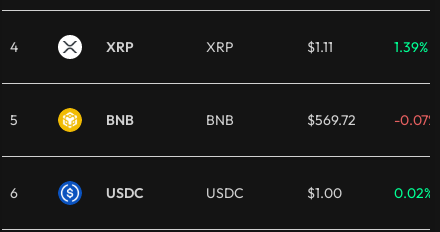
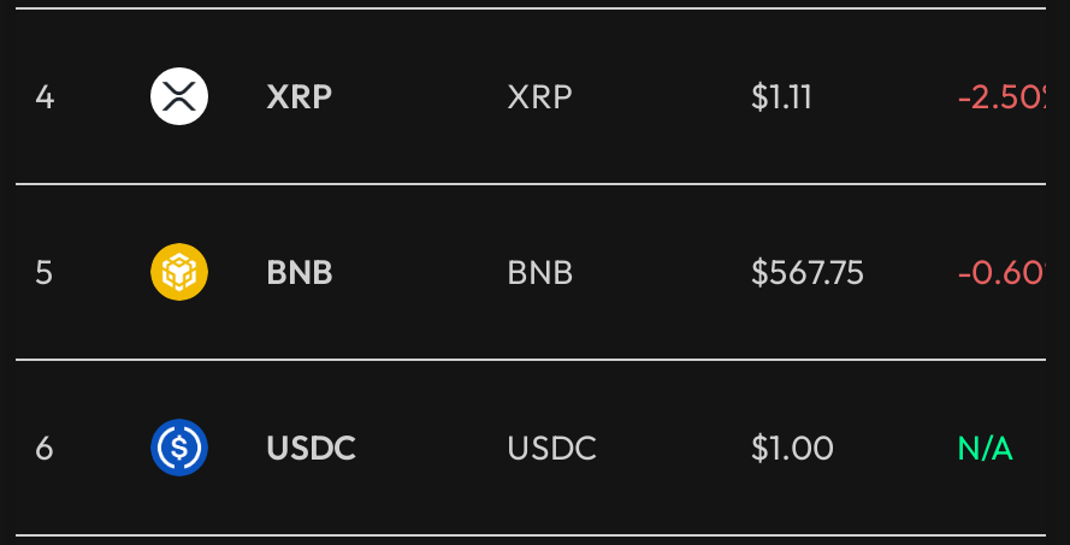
[394,38,428,56] 1.39% -> [957,75,1063,118] -2.50%
[307,111,356,129] $569.72 -> [750,250,865,294] $567.75
[394,111,437,129] -0.07% -> [957,250,1065,294] -0.60%
[394,184,433,202] 0.02% -> [957,426,1015,469] N/A

